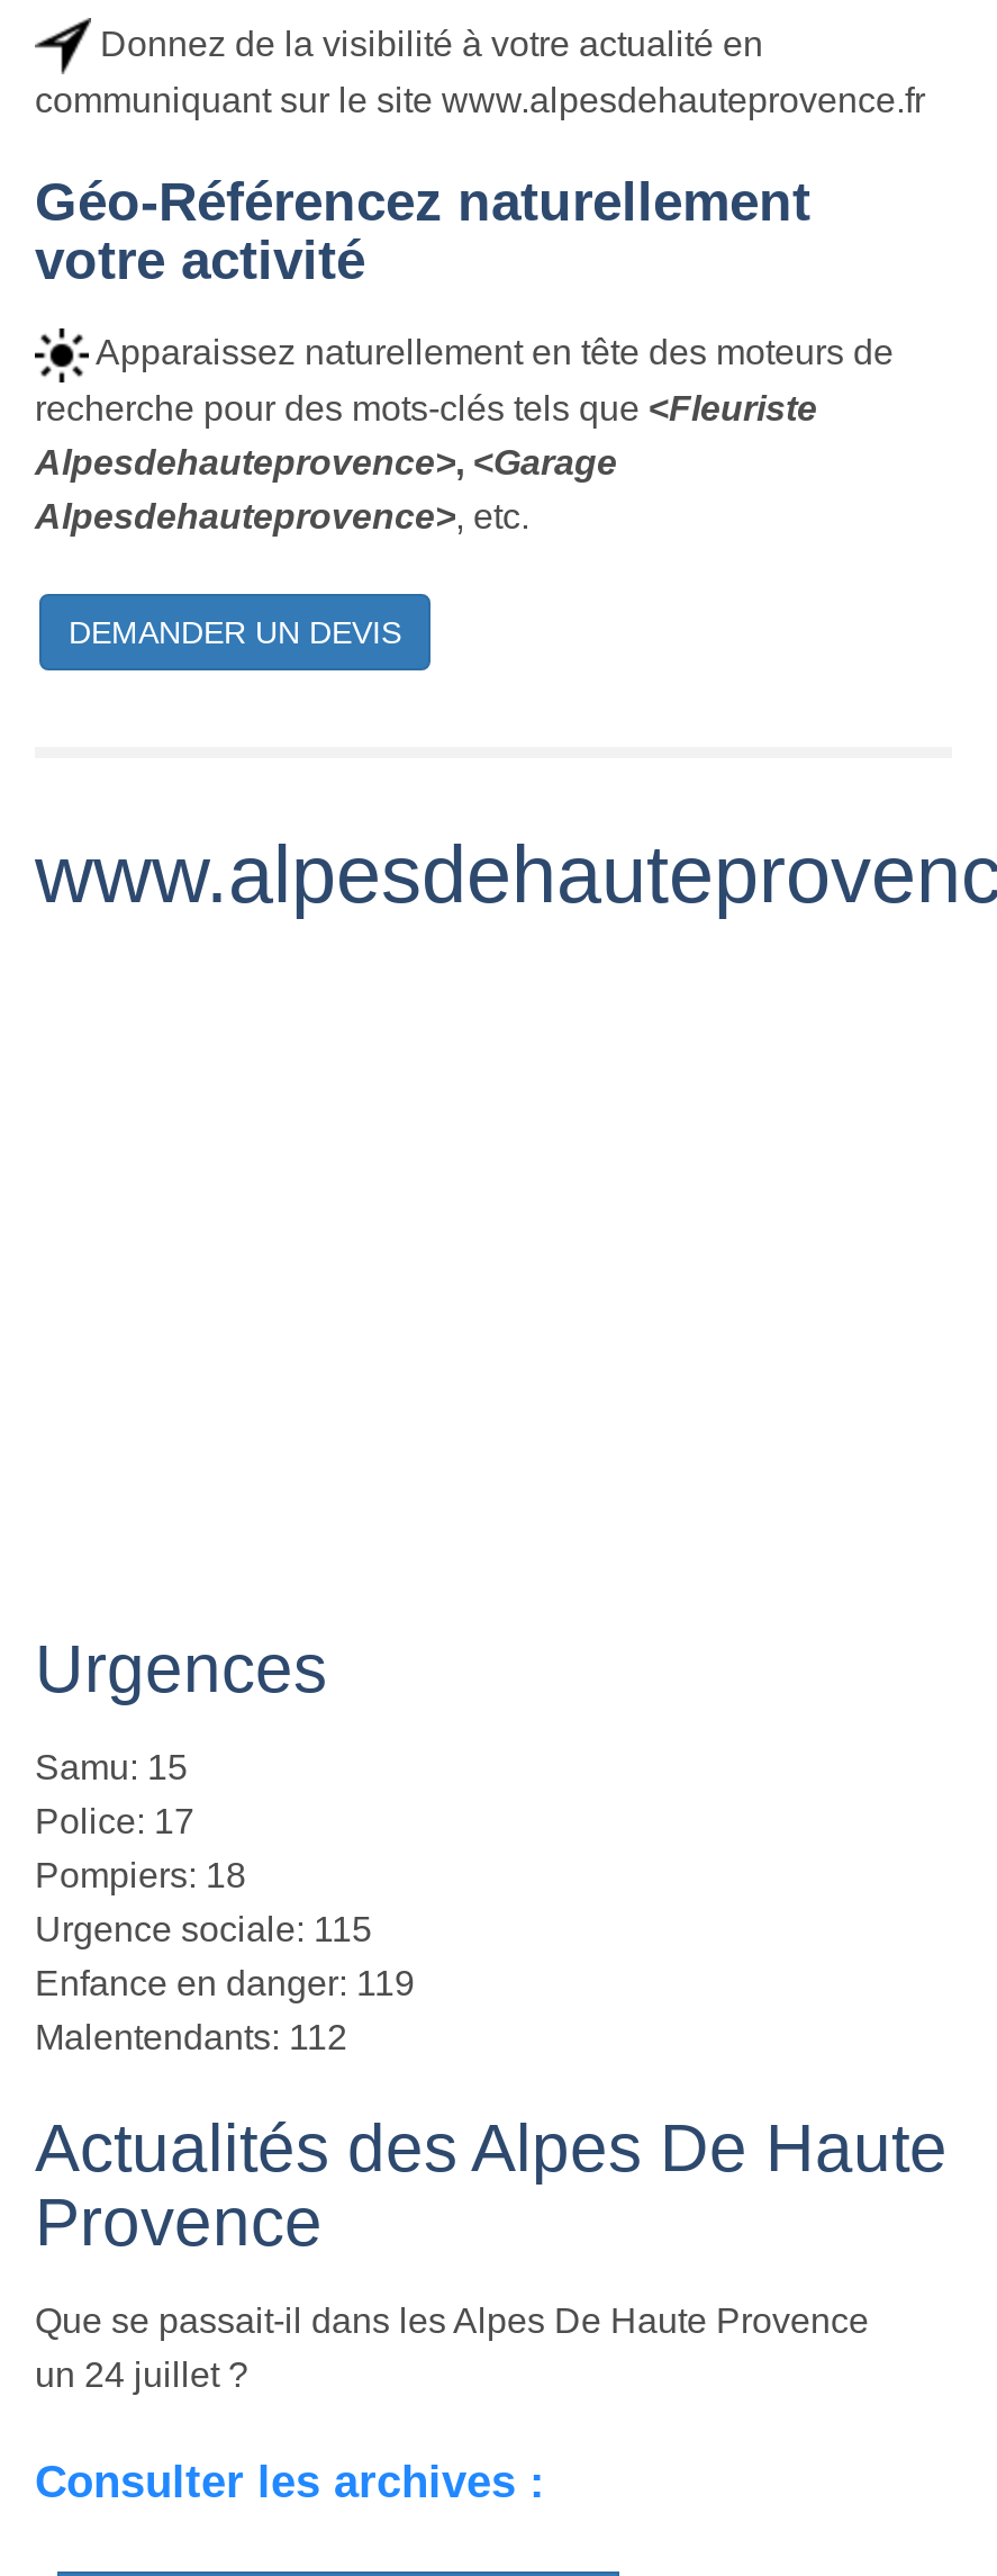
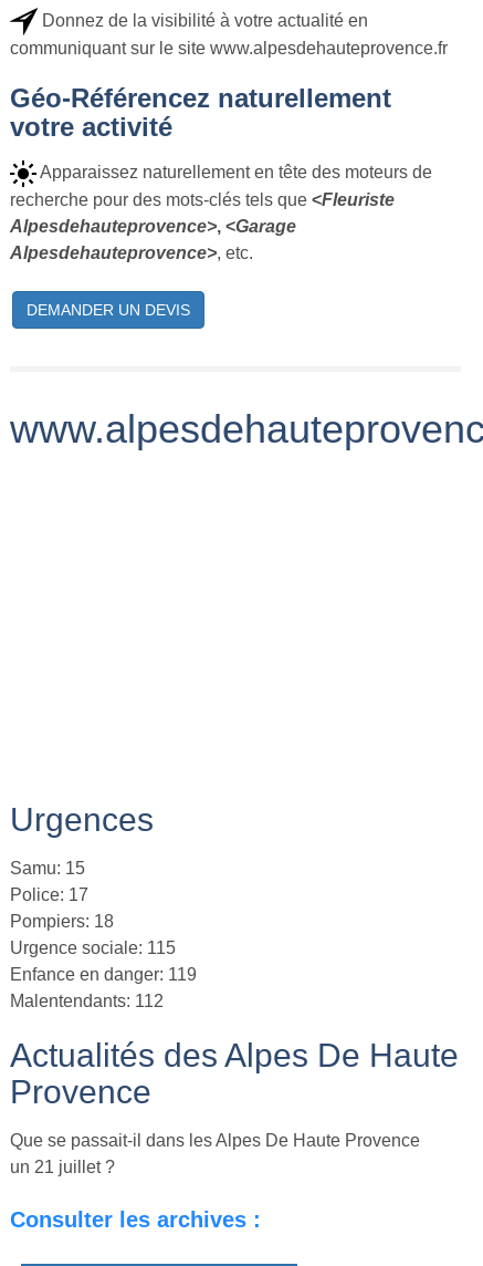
[35,2356,248,2394] un 24 juillet ? -> [10,1158,115,1176] un 21 juillet ?

